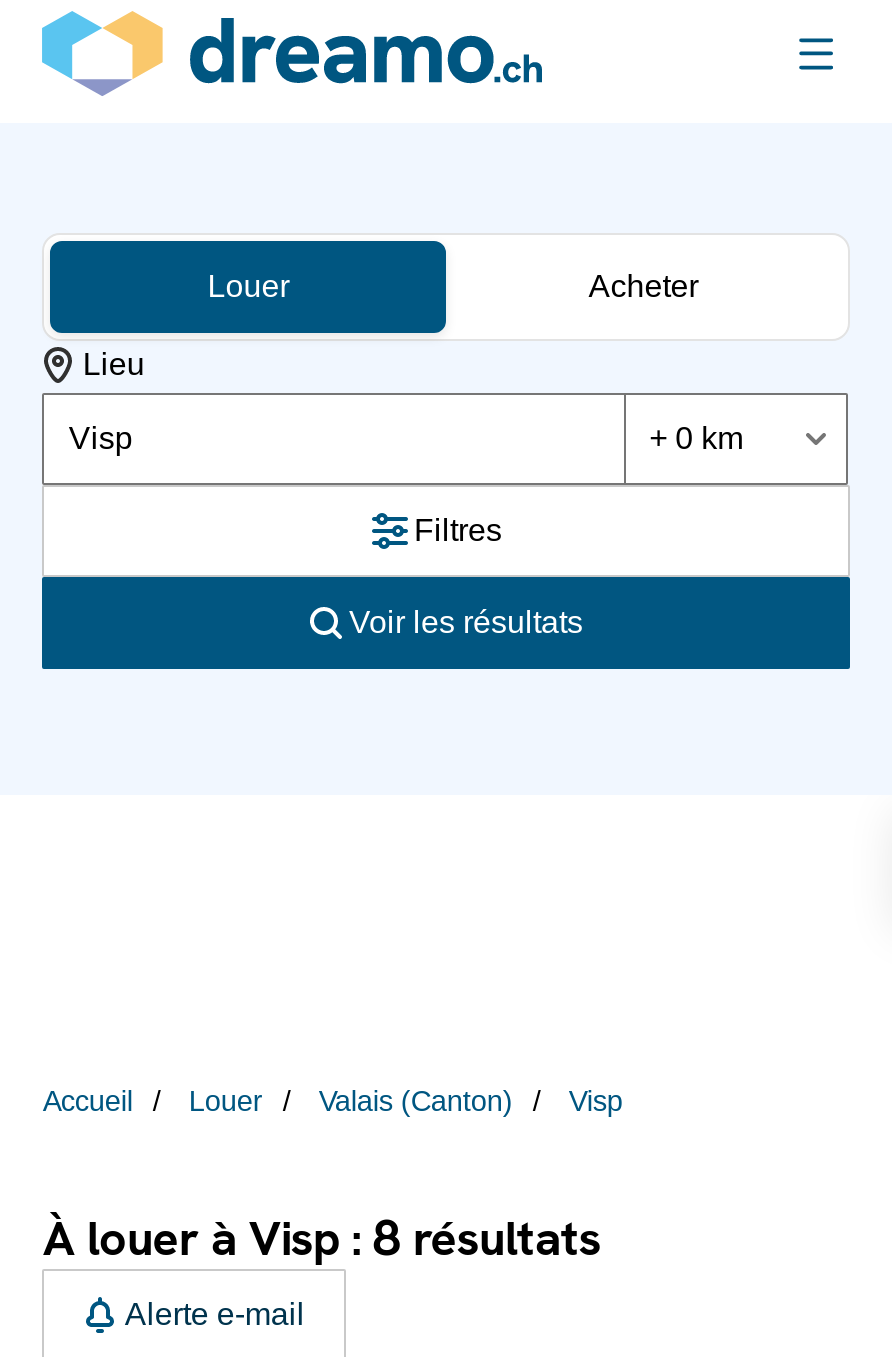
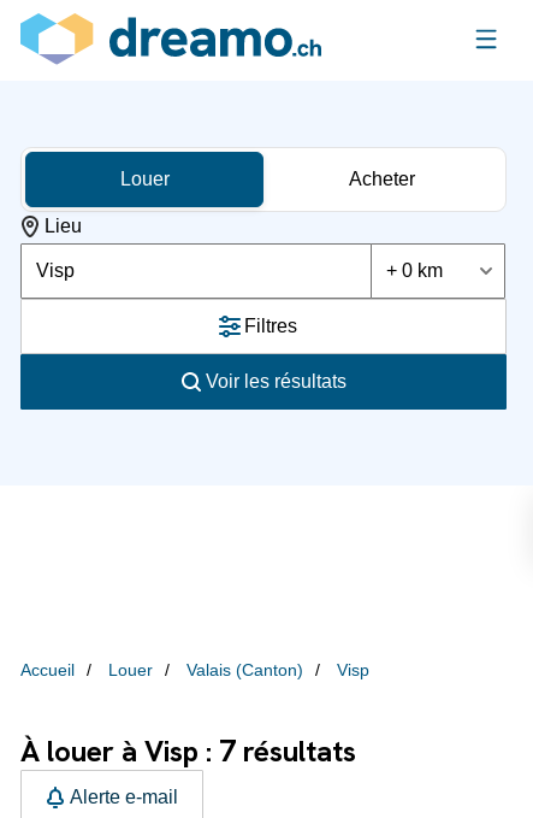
[43,1205,601,1271] À louer à Visp : 8 résultats -> [21,731,357,771] À louer à Visp : 7 résultats

